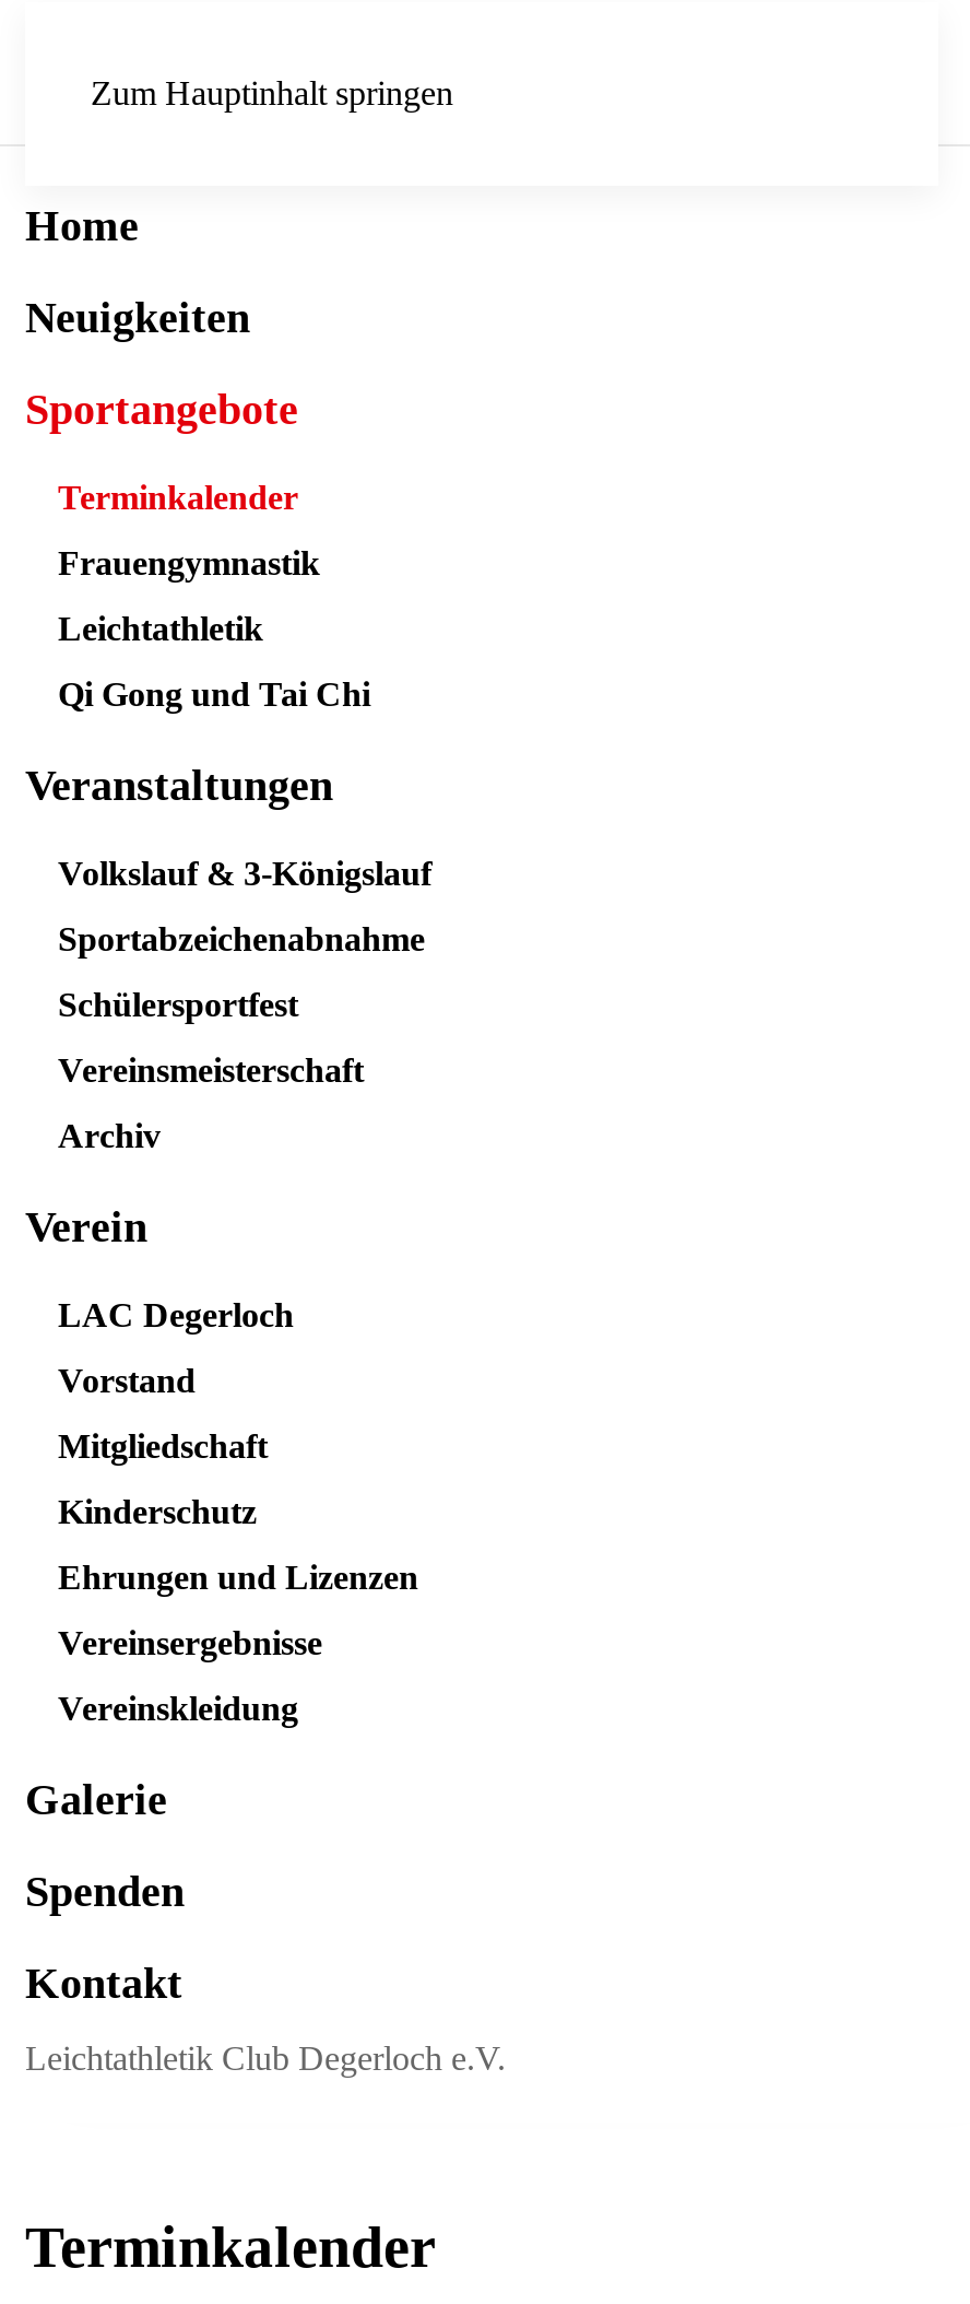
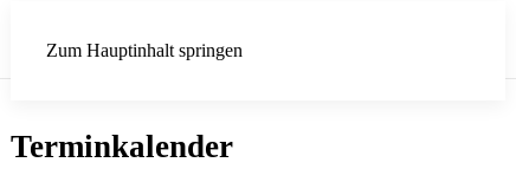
[25,201,506,2077] Home | Neuigkeiten | Sportangebote | Terminkalender | Frauengymnastik | Leichtathletik | Qi Gong und Tai Chi | Veranstaltungen | Volkslauf & 3-Königslauf | Sportabzeichenabnahme | Schülersportfest | Vereinsmeisterschaft | Archiv | Verein | LAC Degerloch | Vorstand | Mitgliedschaft | Kinderschutz | Ehrungen und Lizenzen | Vereinsergebnisse | Vereinskleidung | Galerie | Spenden | Kontakt | Leichtathletik Club Degerloch e.V. -> none

